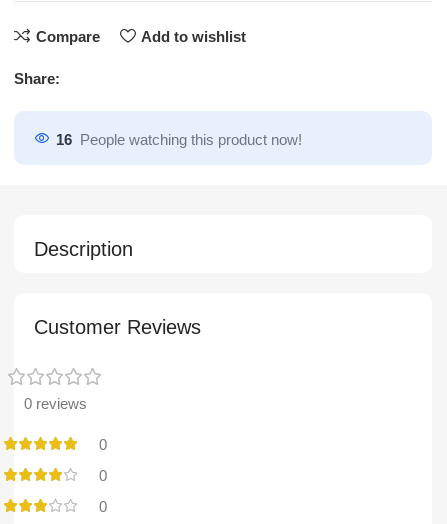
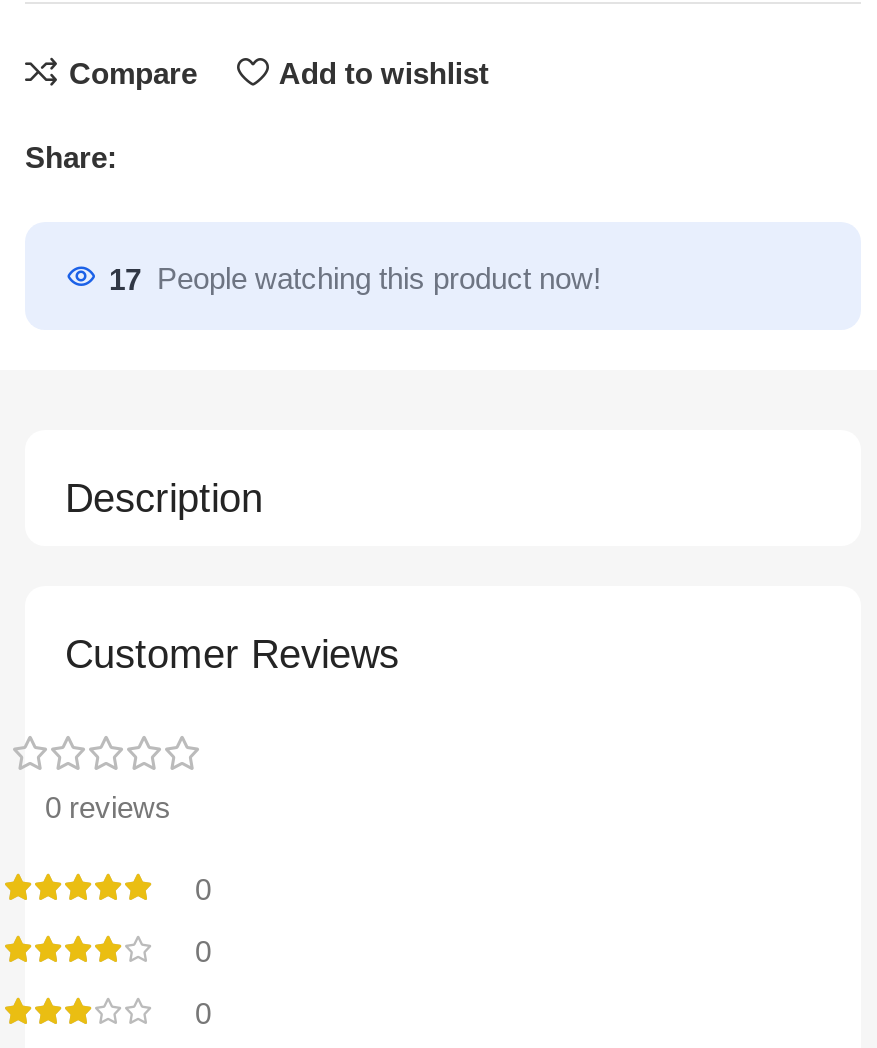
[56,130,302,147] 16 People watching this product now! -> [109,261,601,295] 17 People watching this product now!

